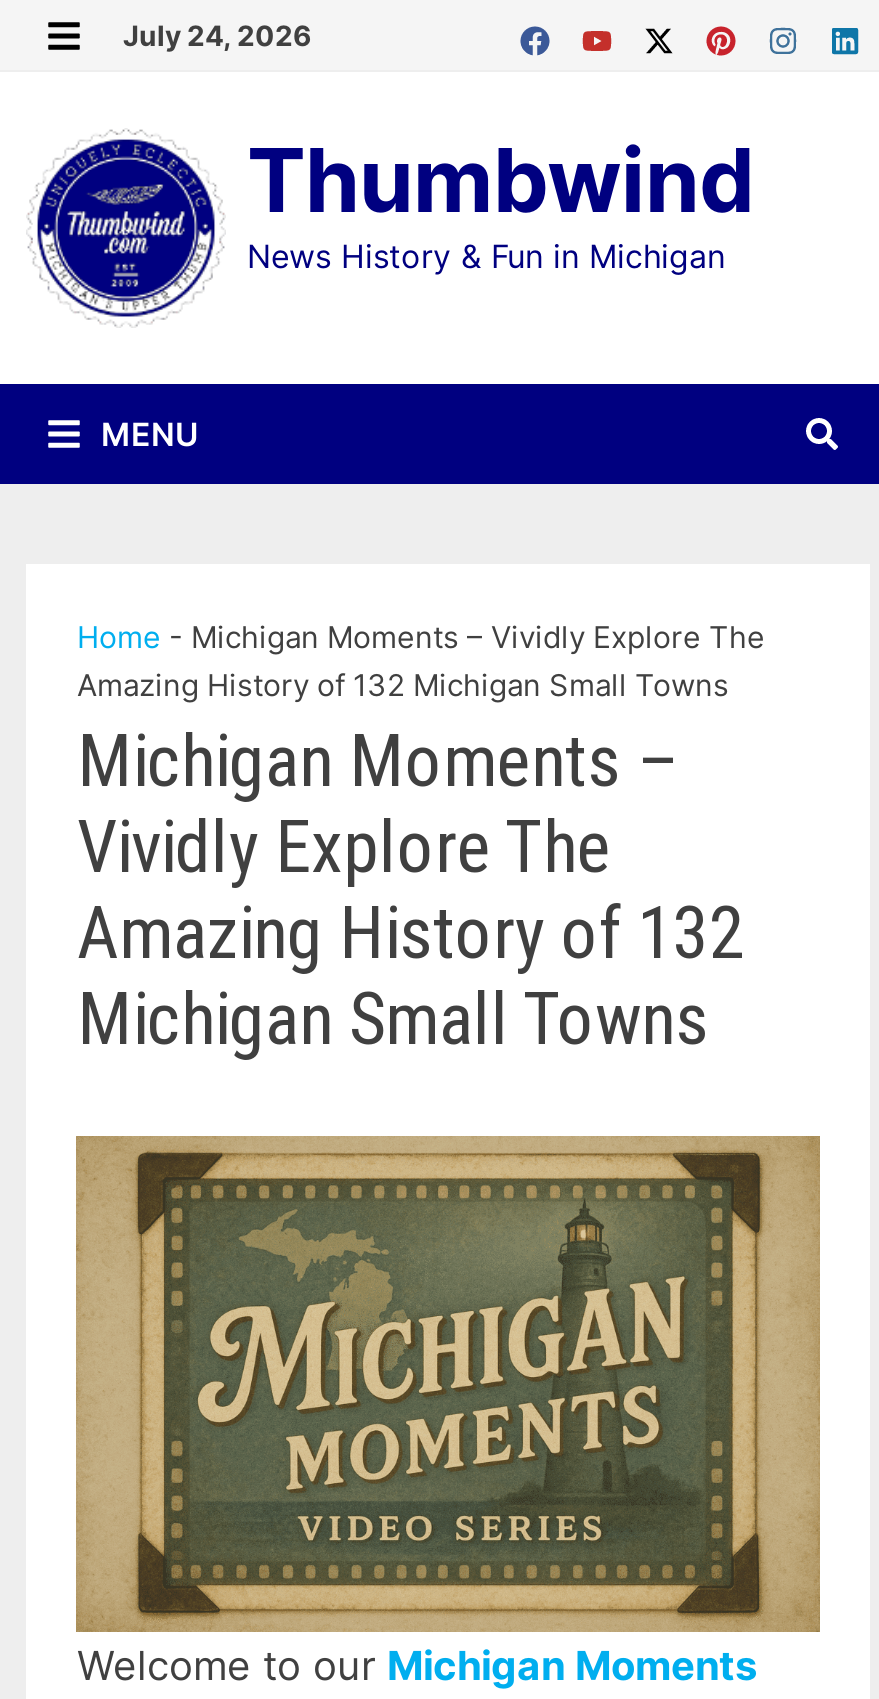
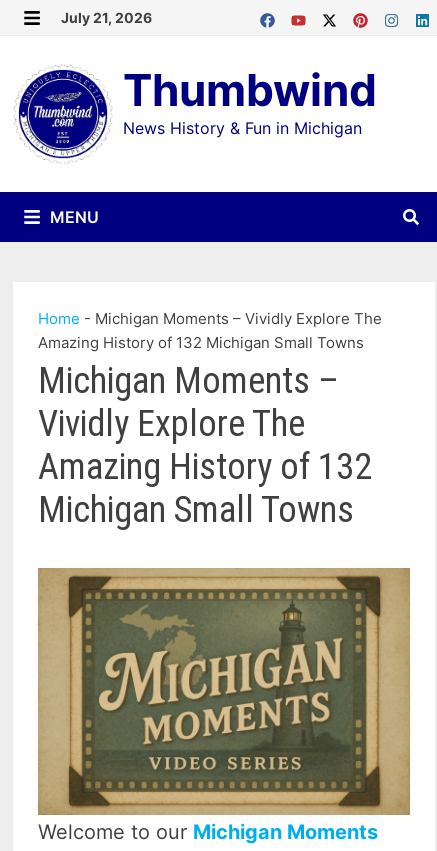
[123,18,311,52] July 24, 2026 -> [61,9,152,26] July 21, 2026

